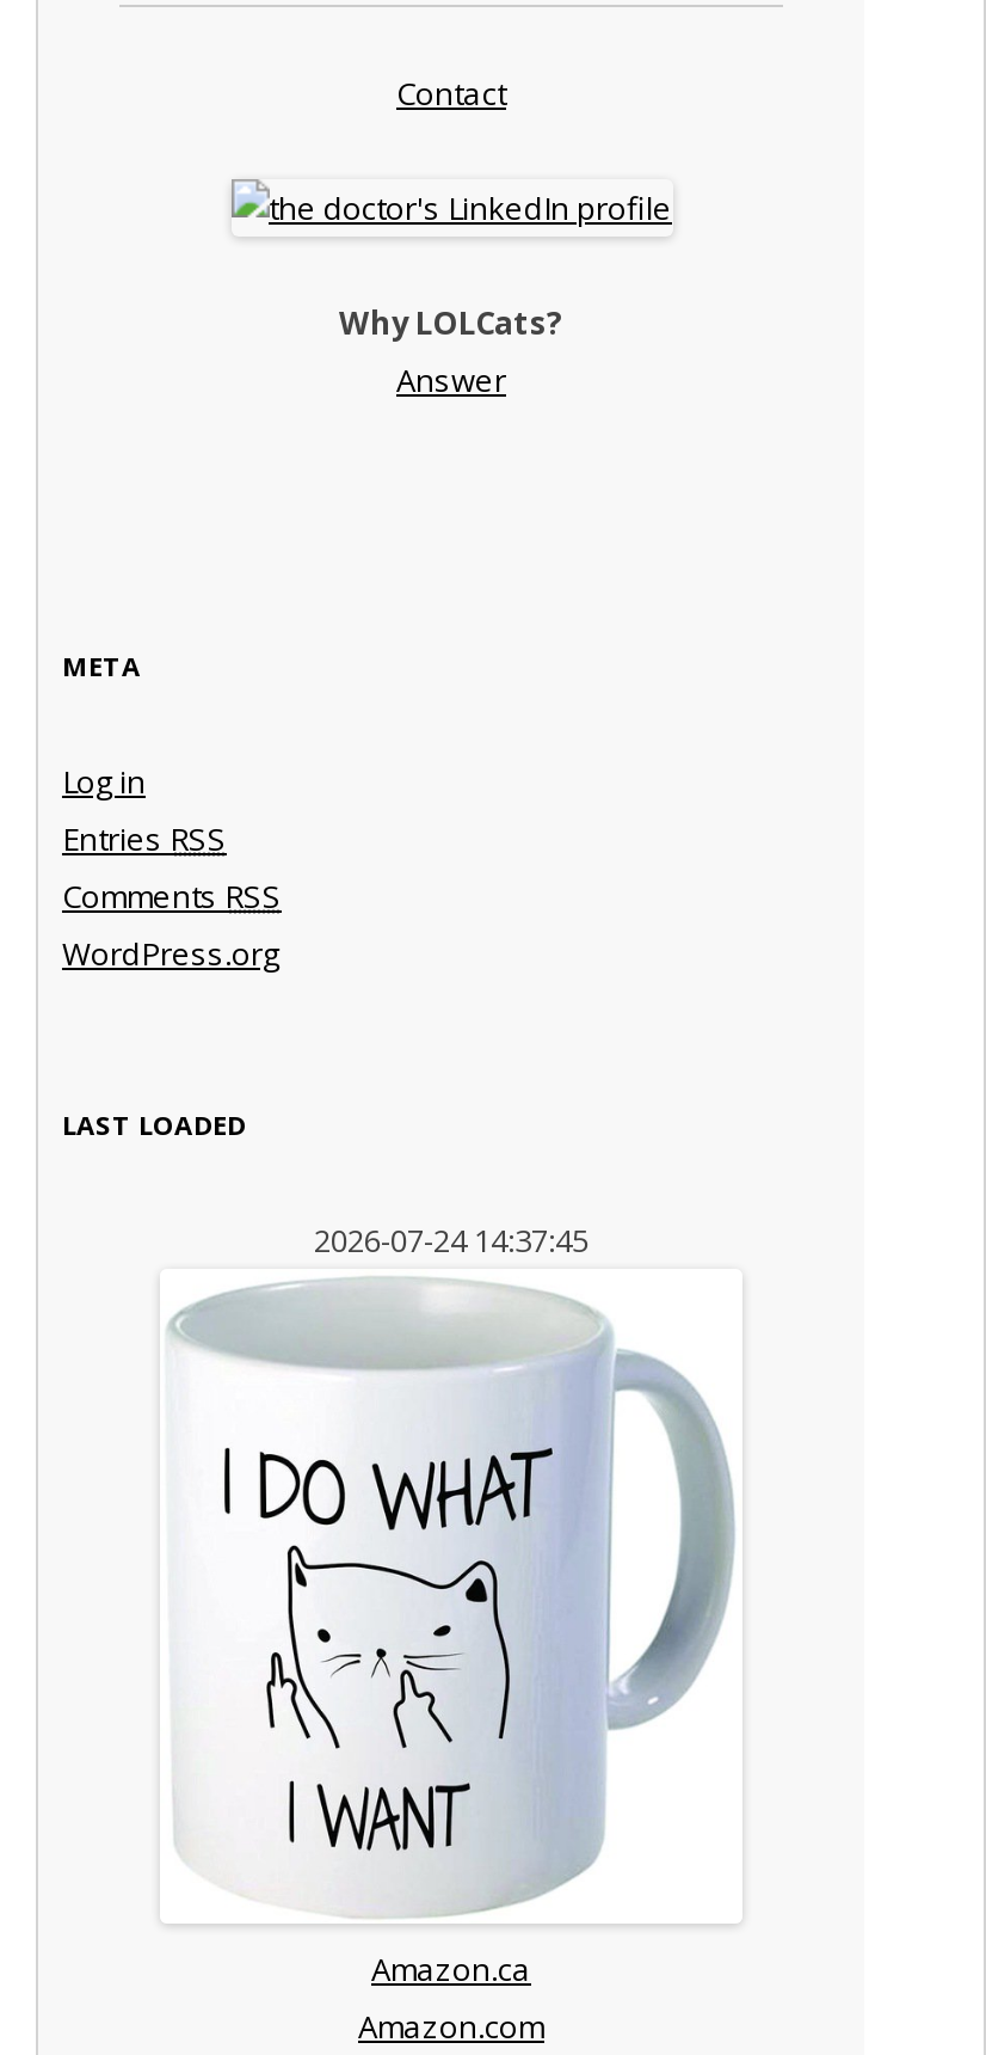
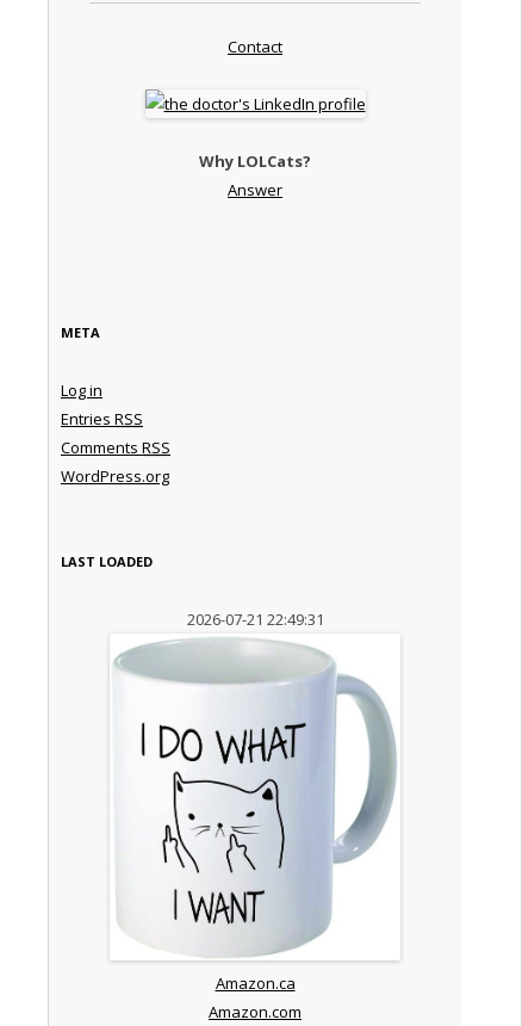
[314,1218,588,1261] 2026-07-24 14:37:45 -> [187,608,324,630] 2026-07-21 22:49:31

